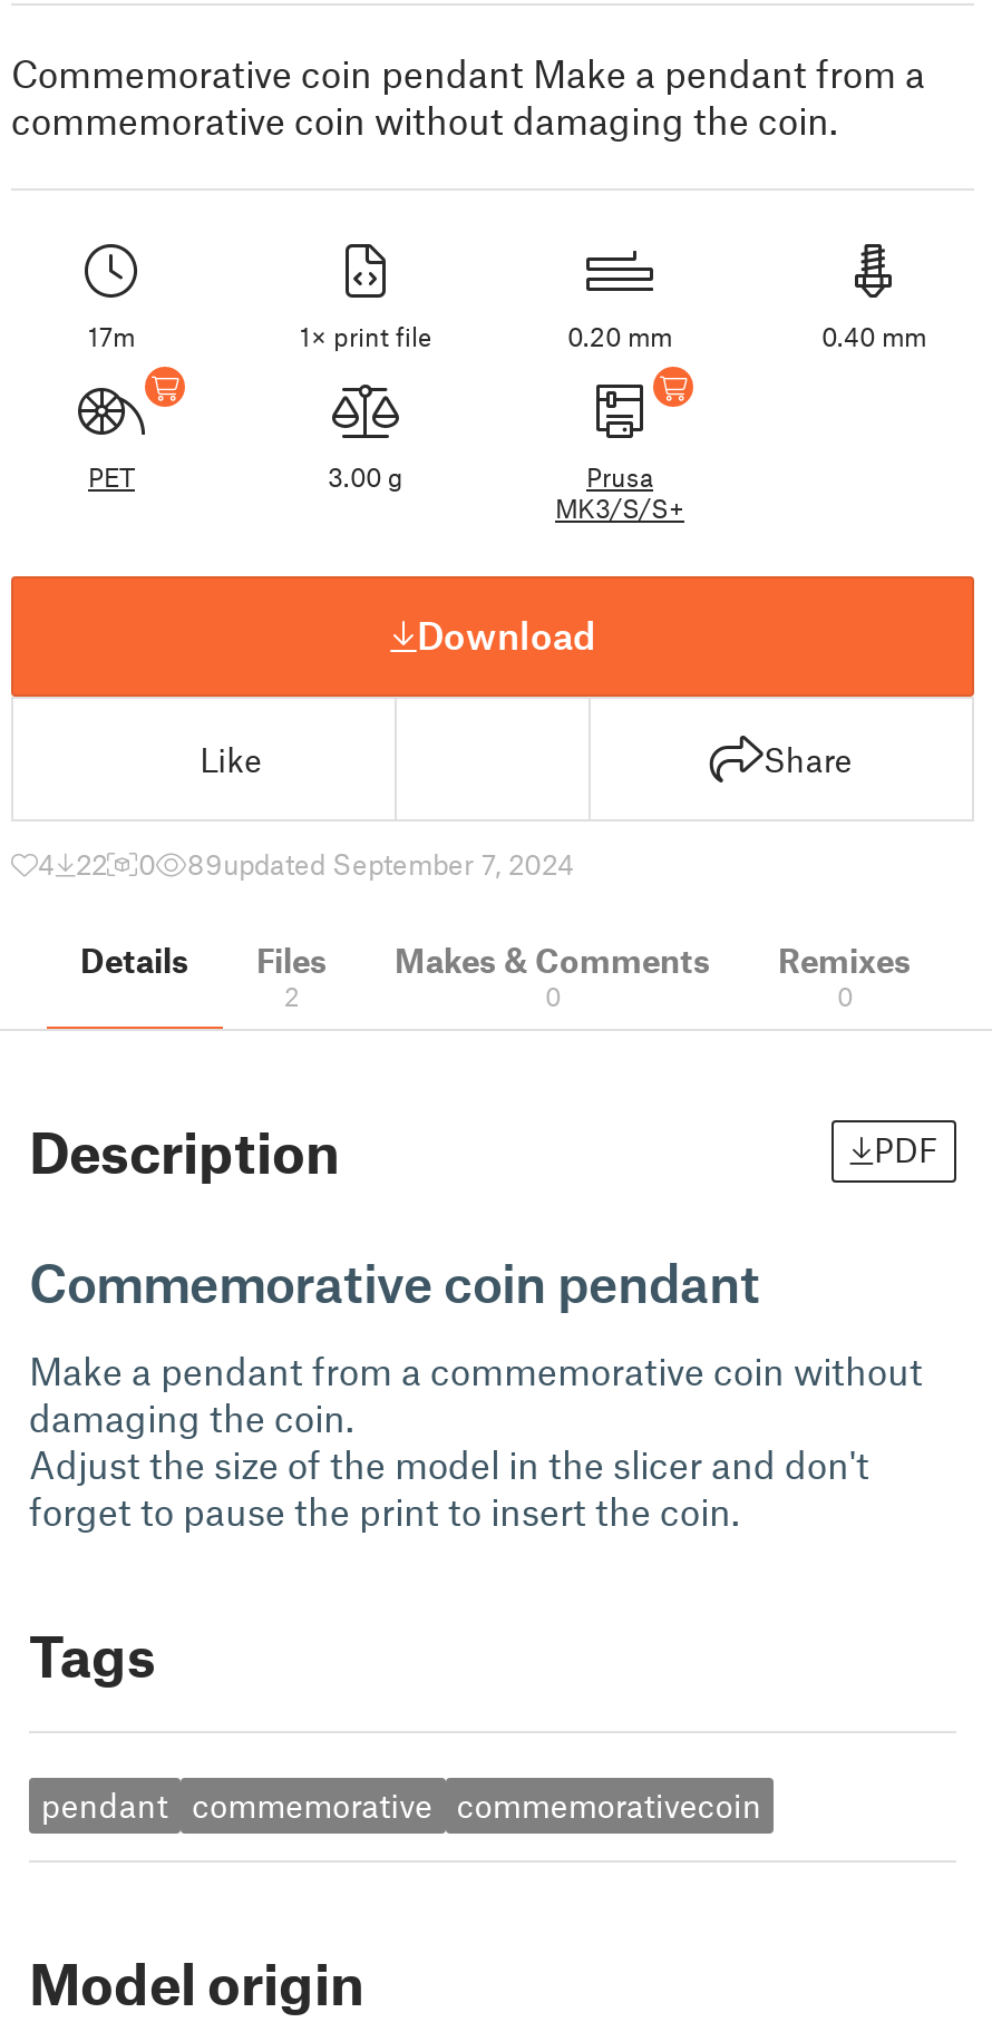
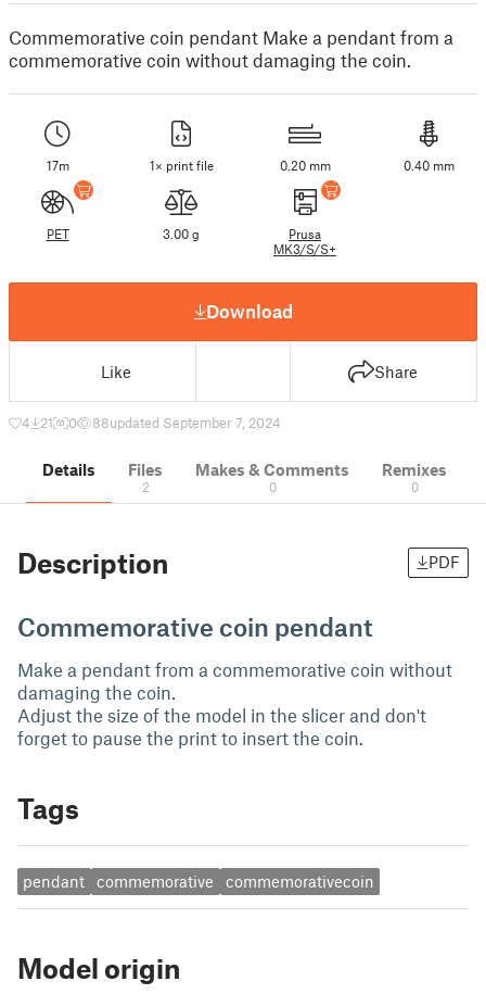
[38,846,107,881] 4 22 -> [22,414,53,431] 4 21
[187,846,575,881] 89updated September 7, 2024 -> [92,414,281,431] 88updated September 7, 2024

